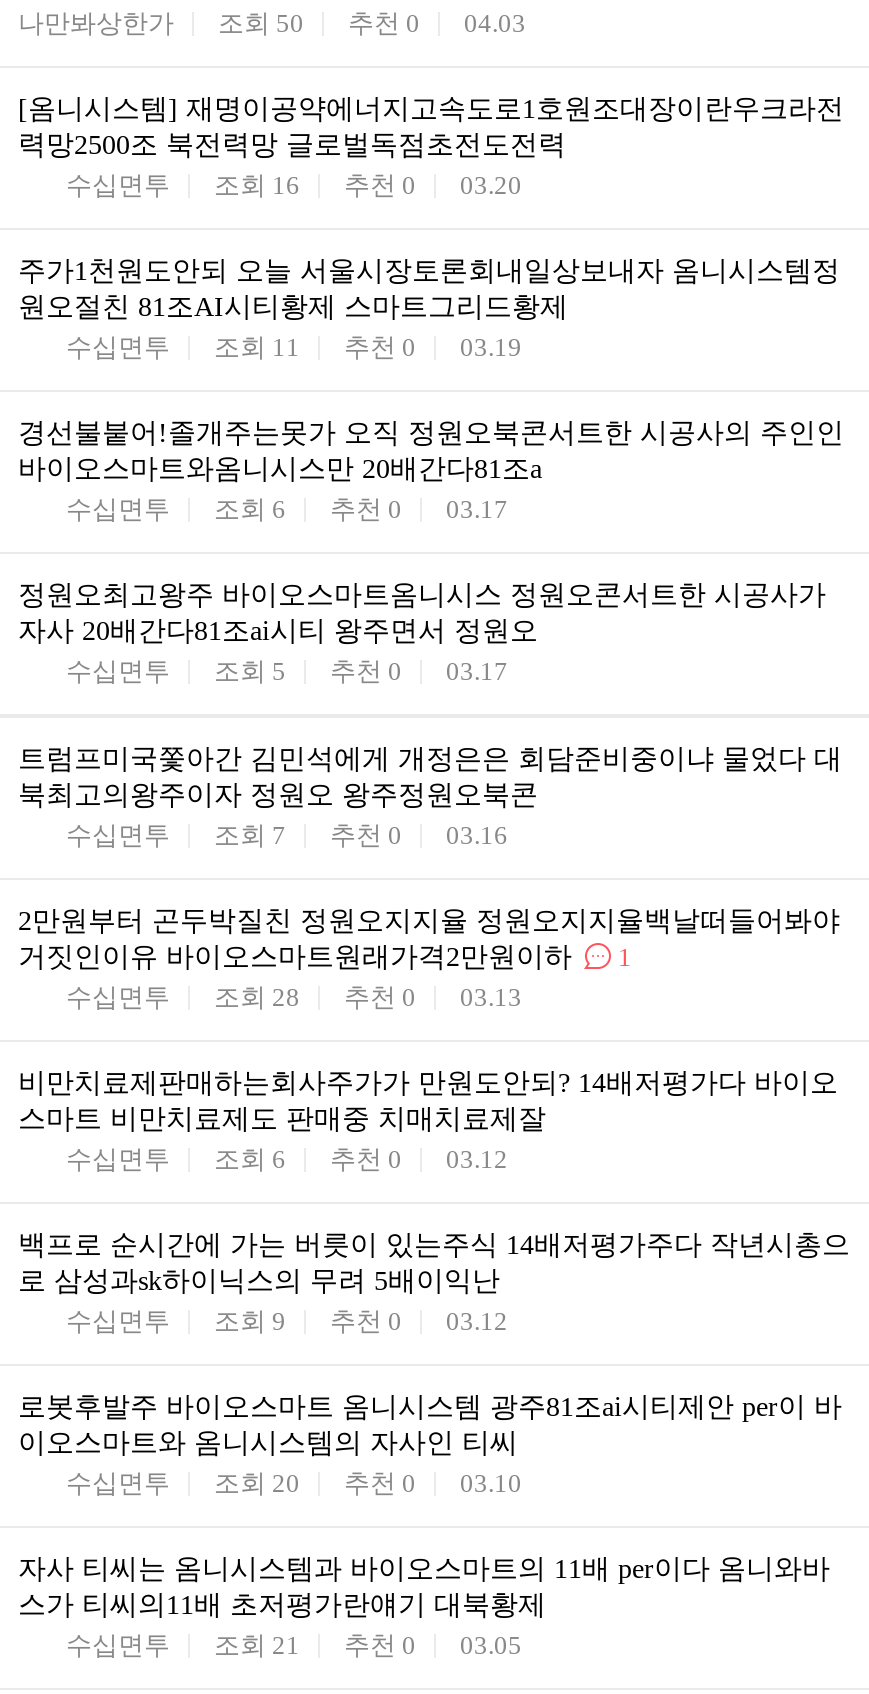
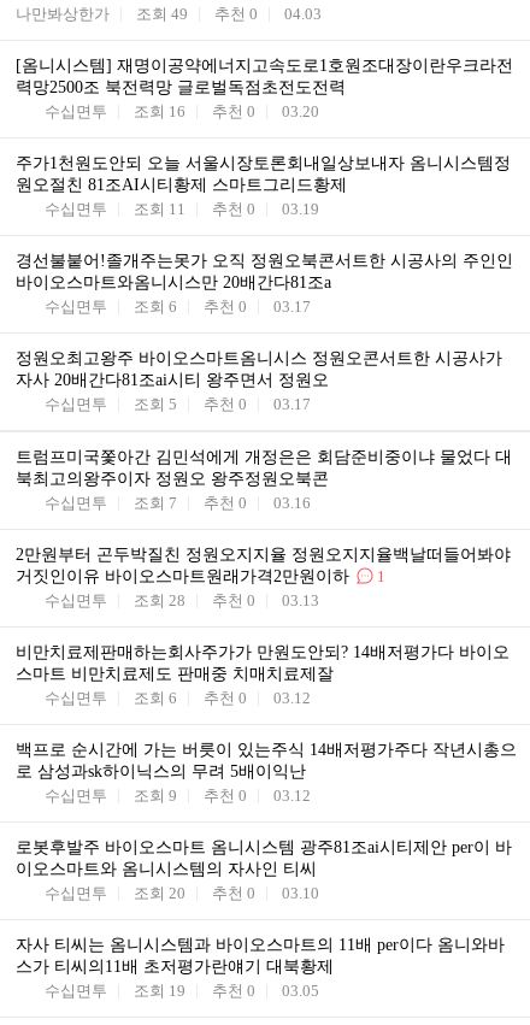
[18,8,526,38] 나만봐상한가 조회 50 추천 0 04.03 -> [16,5,322,23] 나만봐상한가 조회 49 추천 0 04.03
[66,1630,522,1660] 수십면투 조회 21 추천 0 03.05 -> [45,982,319,1000] 수십면투 조회 19 추천 0 03.05

